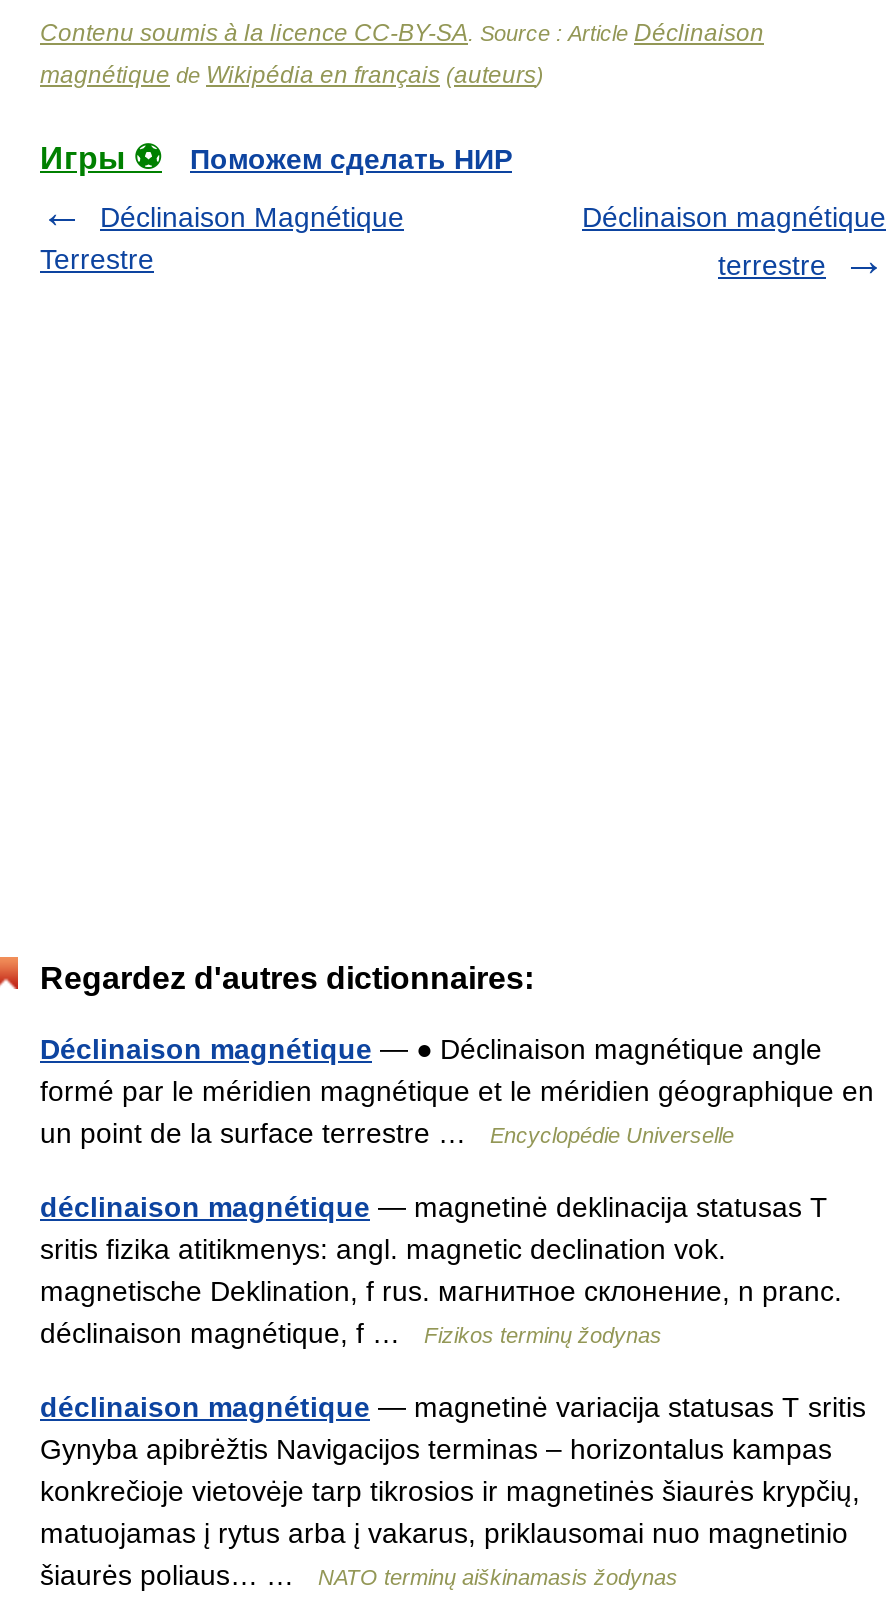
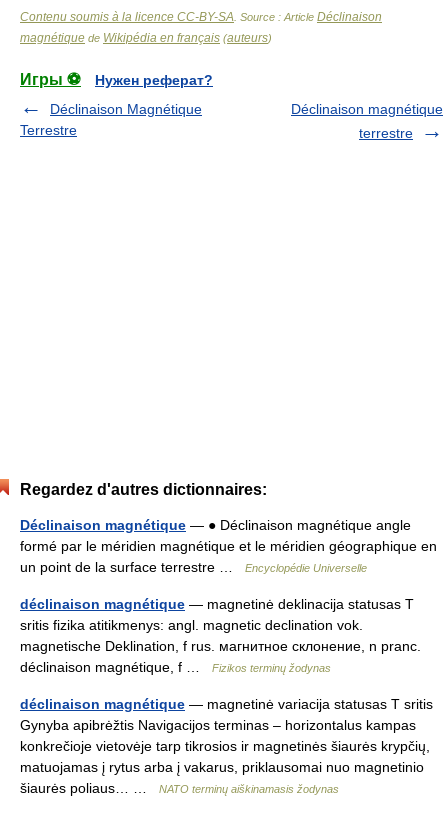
[190,143,512,175] Поможем сделать НИР -> [95,72,213,88] Нужен реферат?

